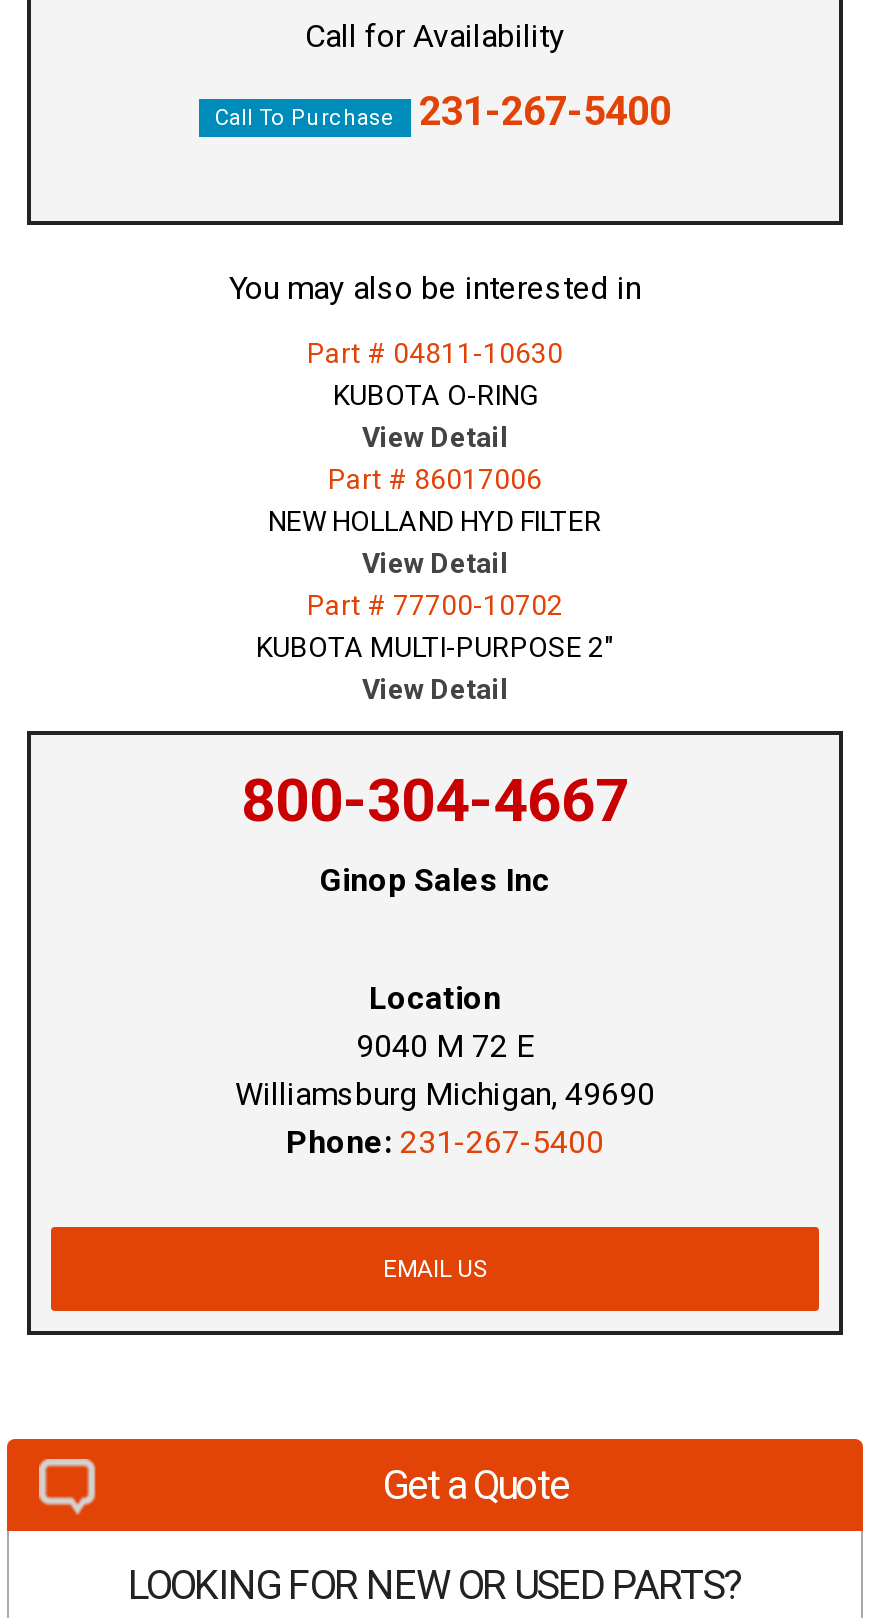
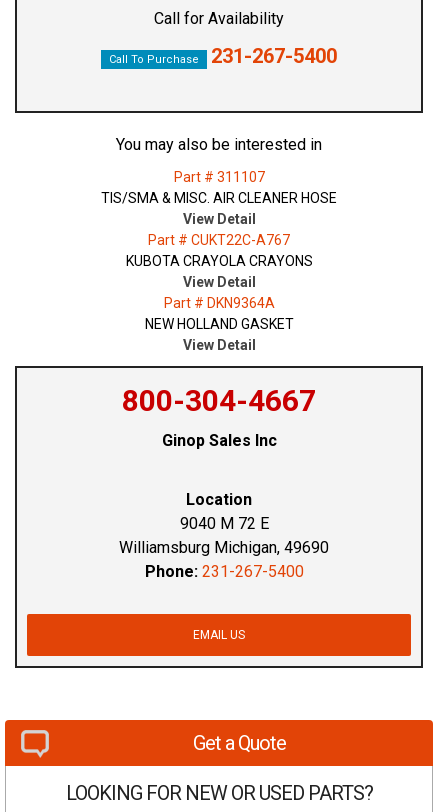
[307,338,563,412] Part # 04811-10630 | KUBOTA O-RING -> [101,169,337,206] Part # 311107 | TIS/SMA & MISC. AIR CLEANER HOSE
[268,464,602,538] Part # 86017006 | NEW HOLLAND HYD FILTER -> [125,232,312,269] Part # CUKT22C-A767 | KUBOTA CRAYOLA CRAYONS
[256,590,614,664] Part # 77700-10702 | KUBOTA MULTI-PURPOSE 2" -> [144,295,293,332] Part # DKN9364A | NEW HOLLAND GASKET

